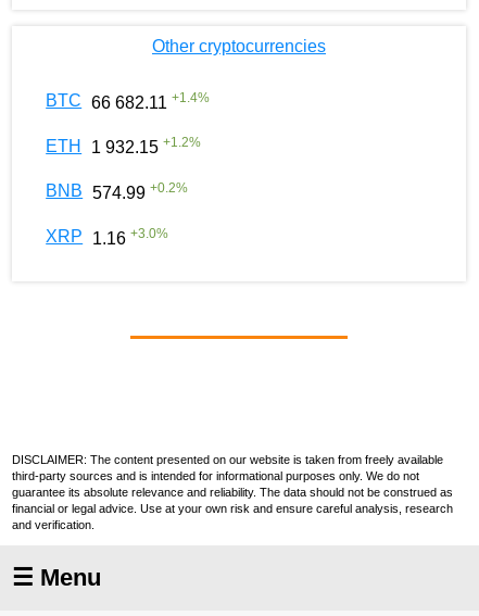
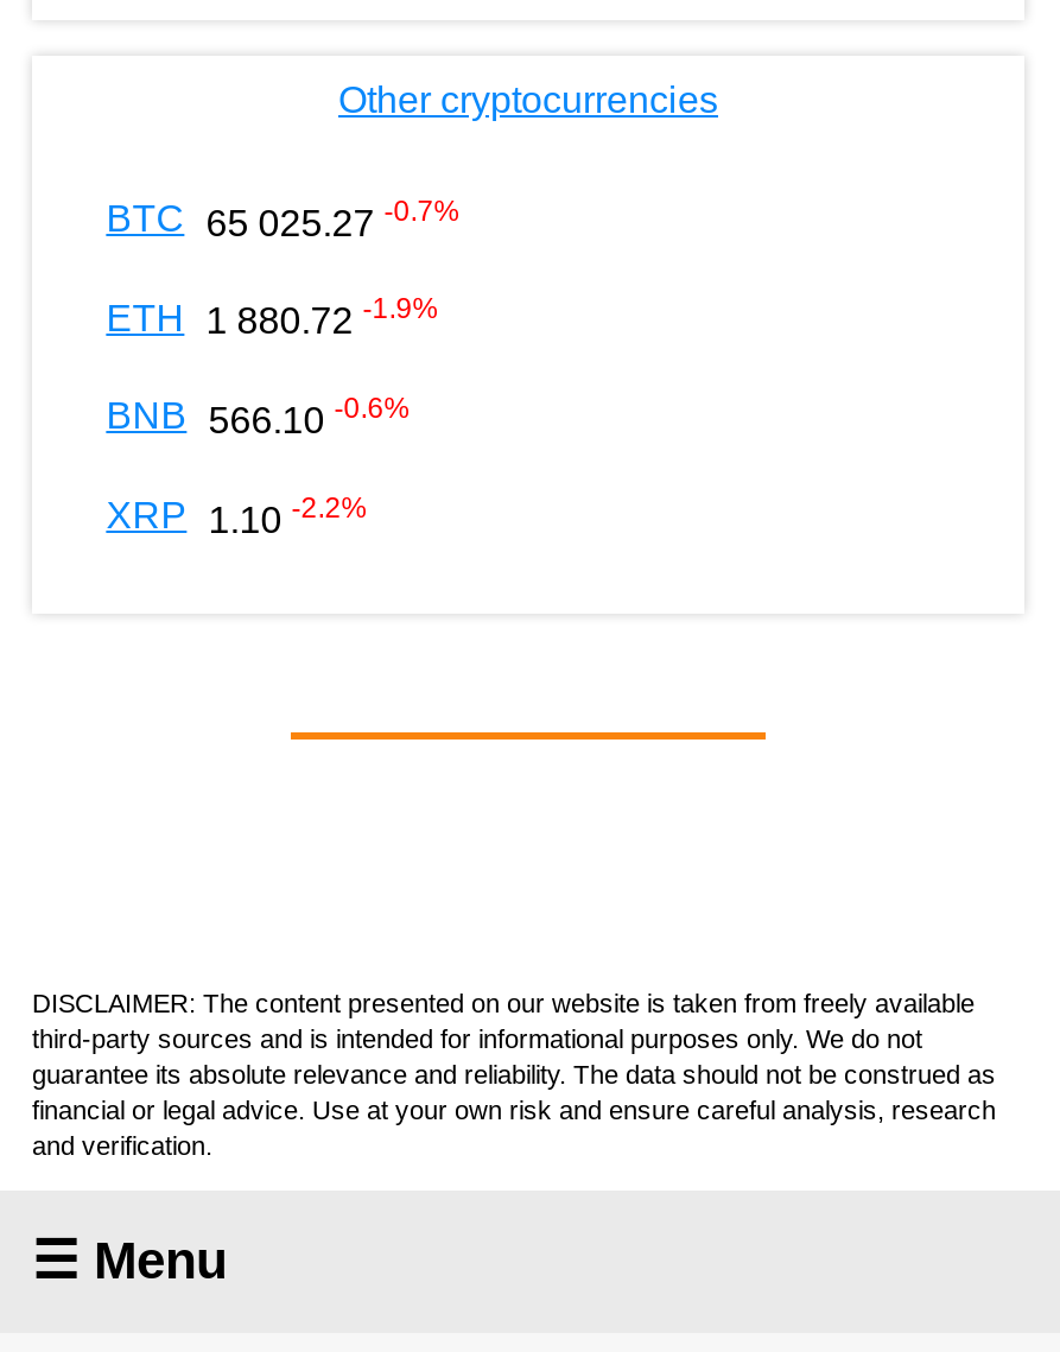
[46,89,210,111] BTC 66 682.11 +1.4% -> [106,194,460,242] BTC 65 025.27 -0.7%
[46,135,201,157] ETH 1 932.15 +1.2% -> [106,293,438,341] ETH 1 880.72 -1.9%
[46,180,188,202] BNB 574.99 +0.2% -> [106,392,410,440] BNB 566.10 -0.6%
[46,225,169,247] XRP 1.16 +3.0% -> [106,491,367,539] XRP 1.10 -2.2%

